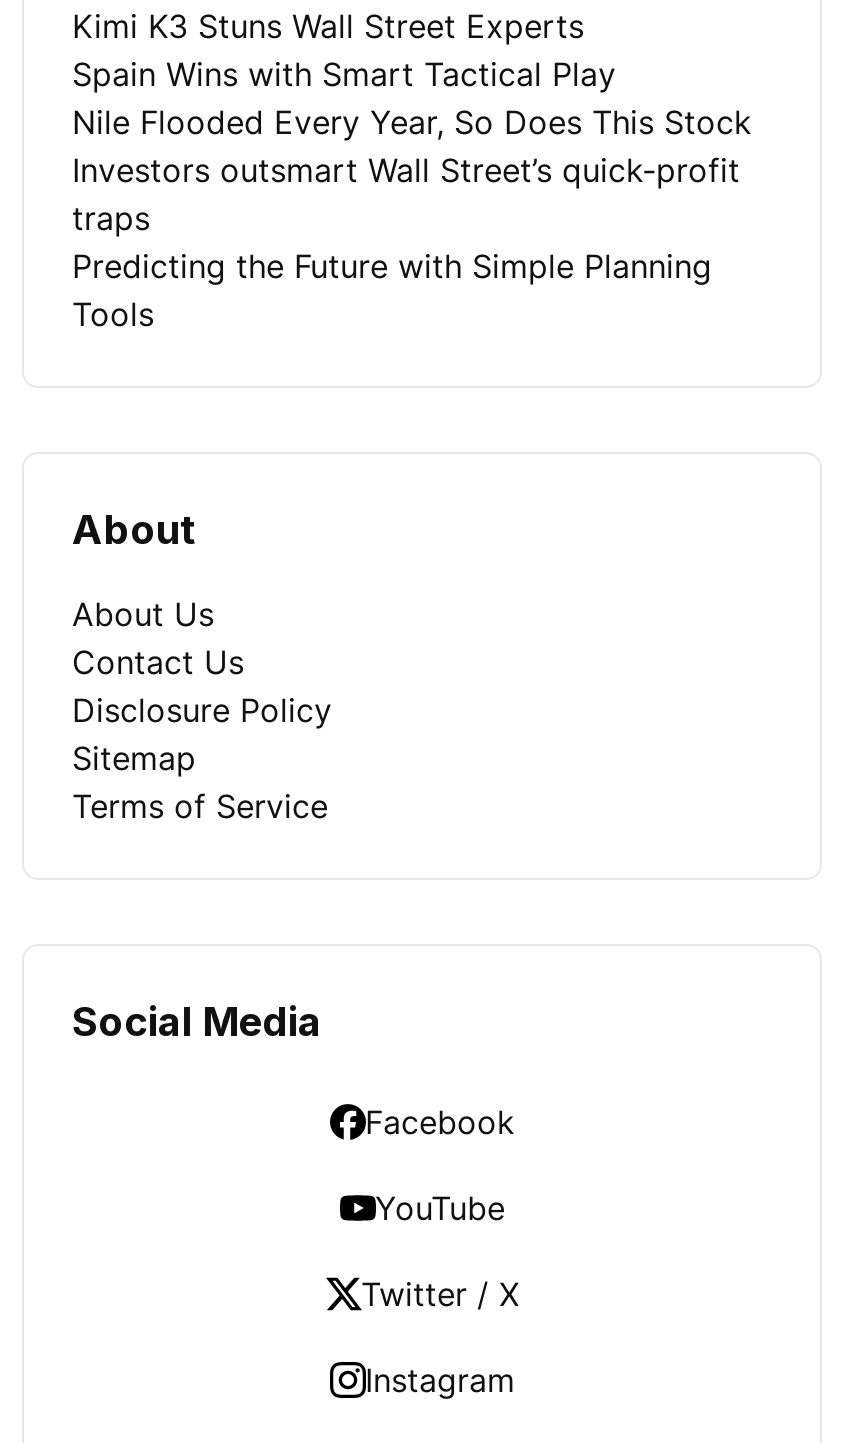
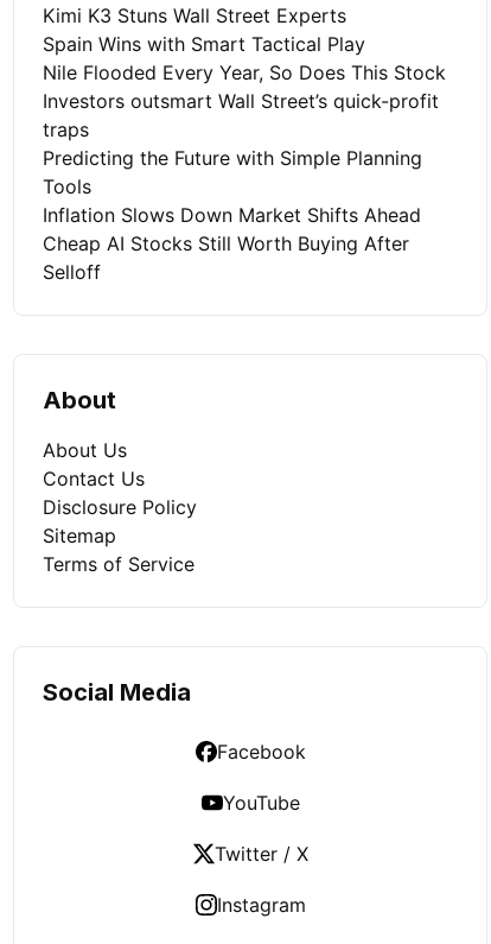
none -> [43,203,421,284] Inflation Slows Down Market Shifts Ahead | Cheap AI Stocks Still Worth Buying After | Selloff

